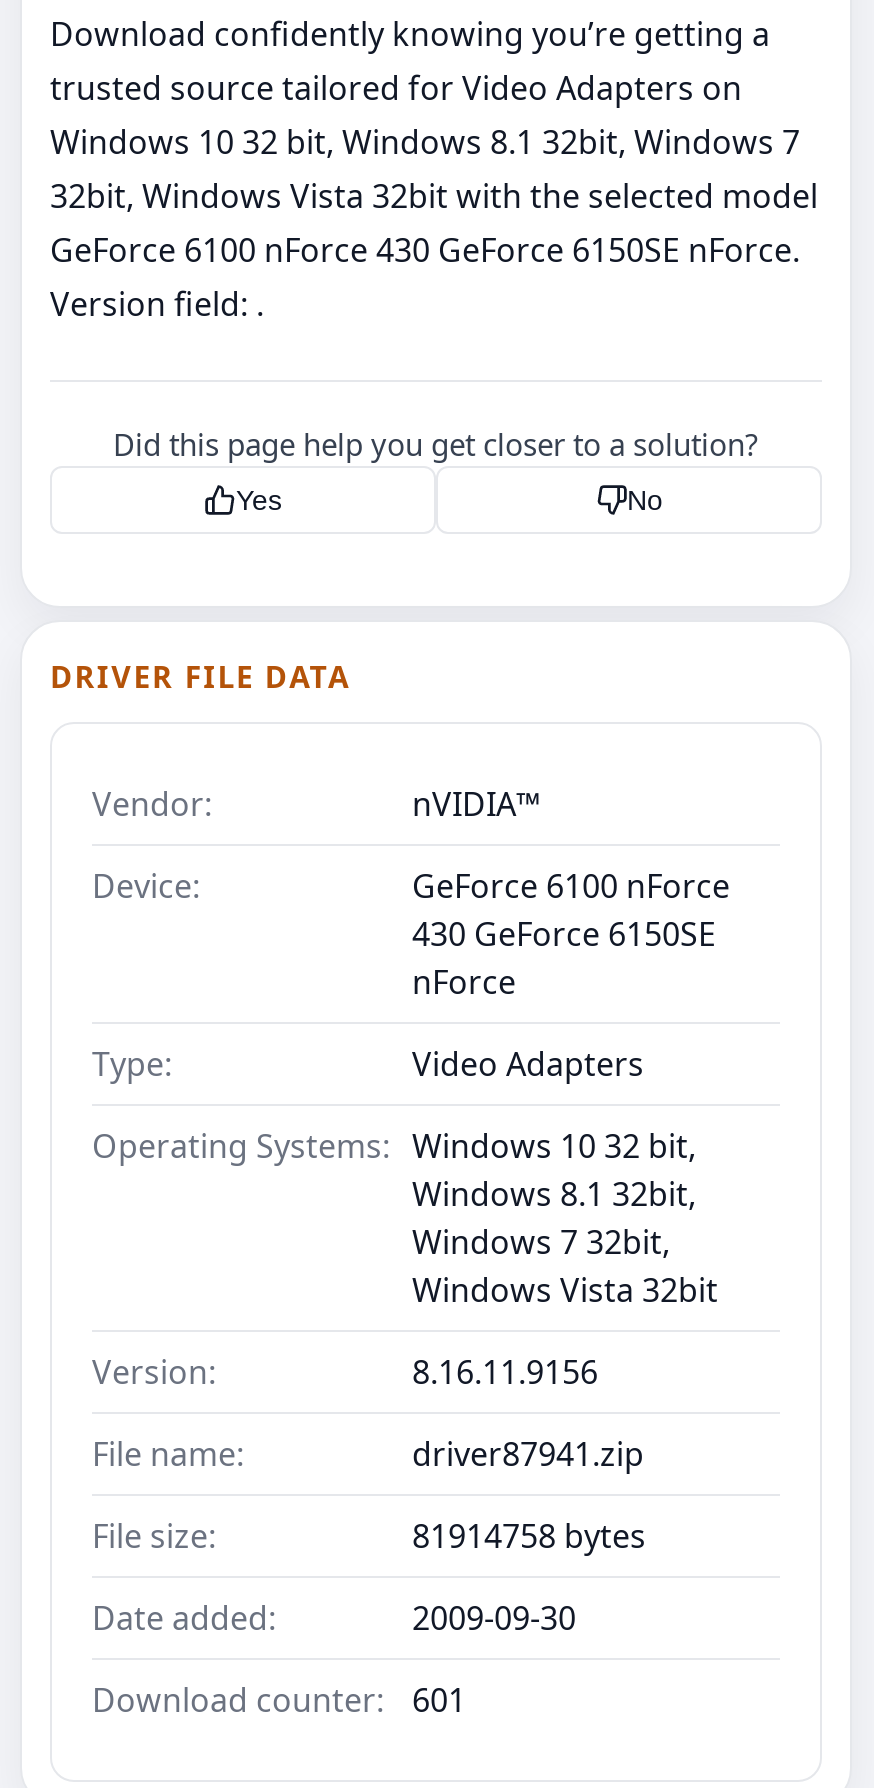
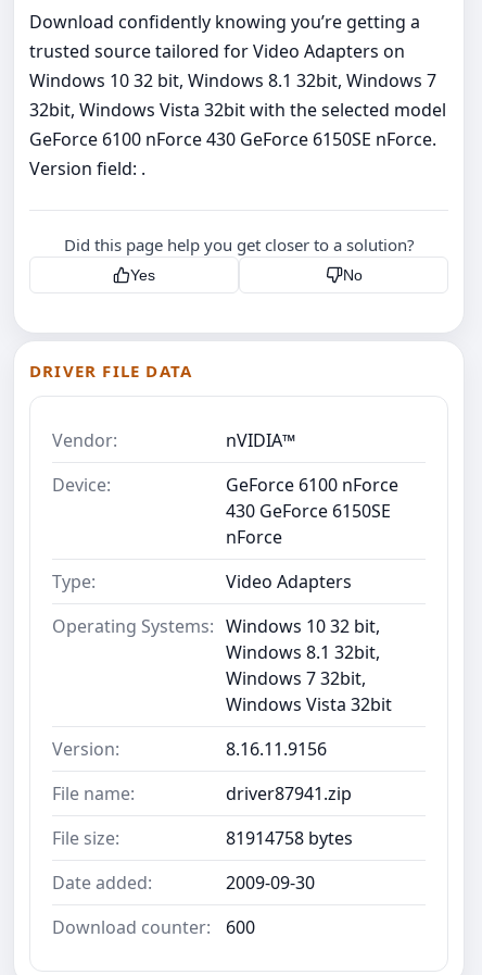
[92,1679,466,1723] Download counter: 601 -> [52,916,255,939] Download counter: 600

